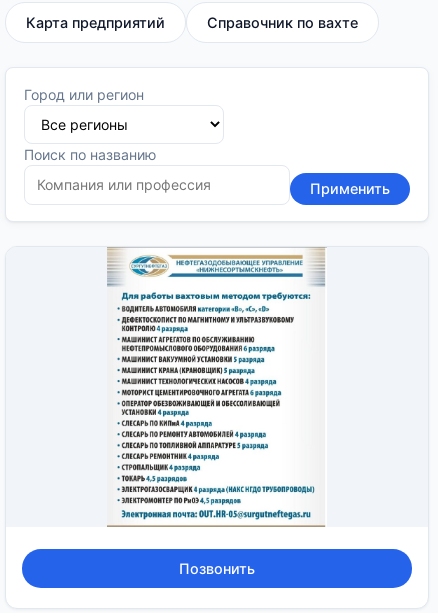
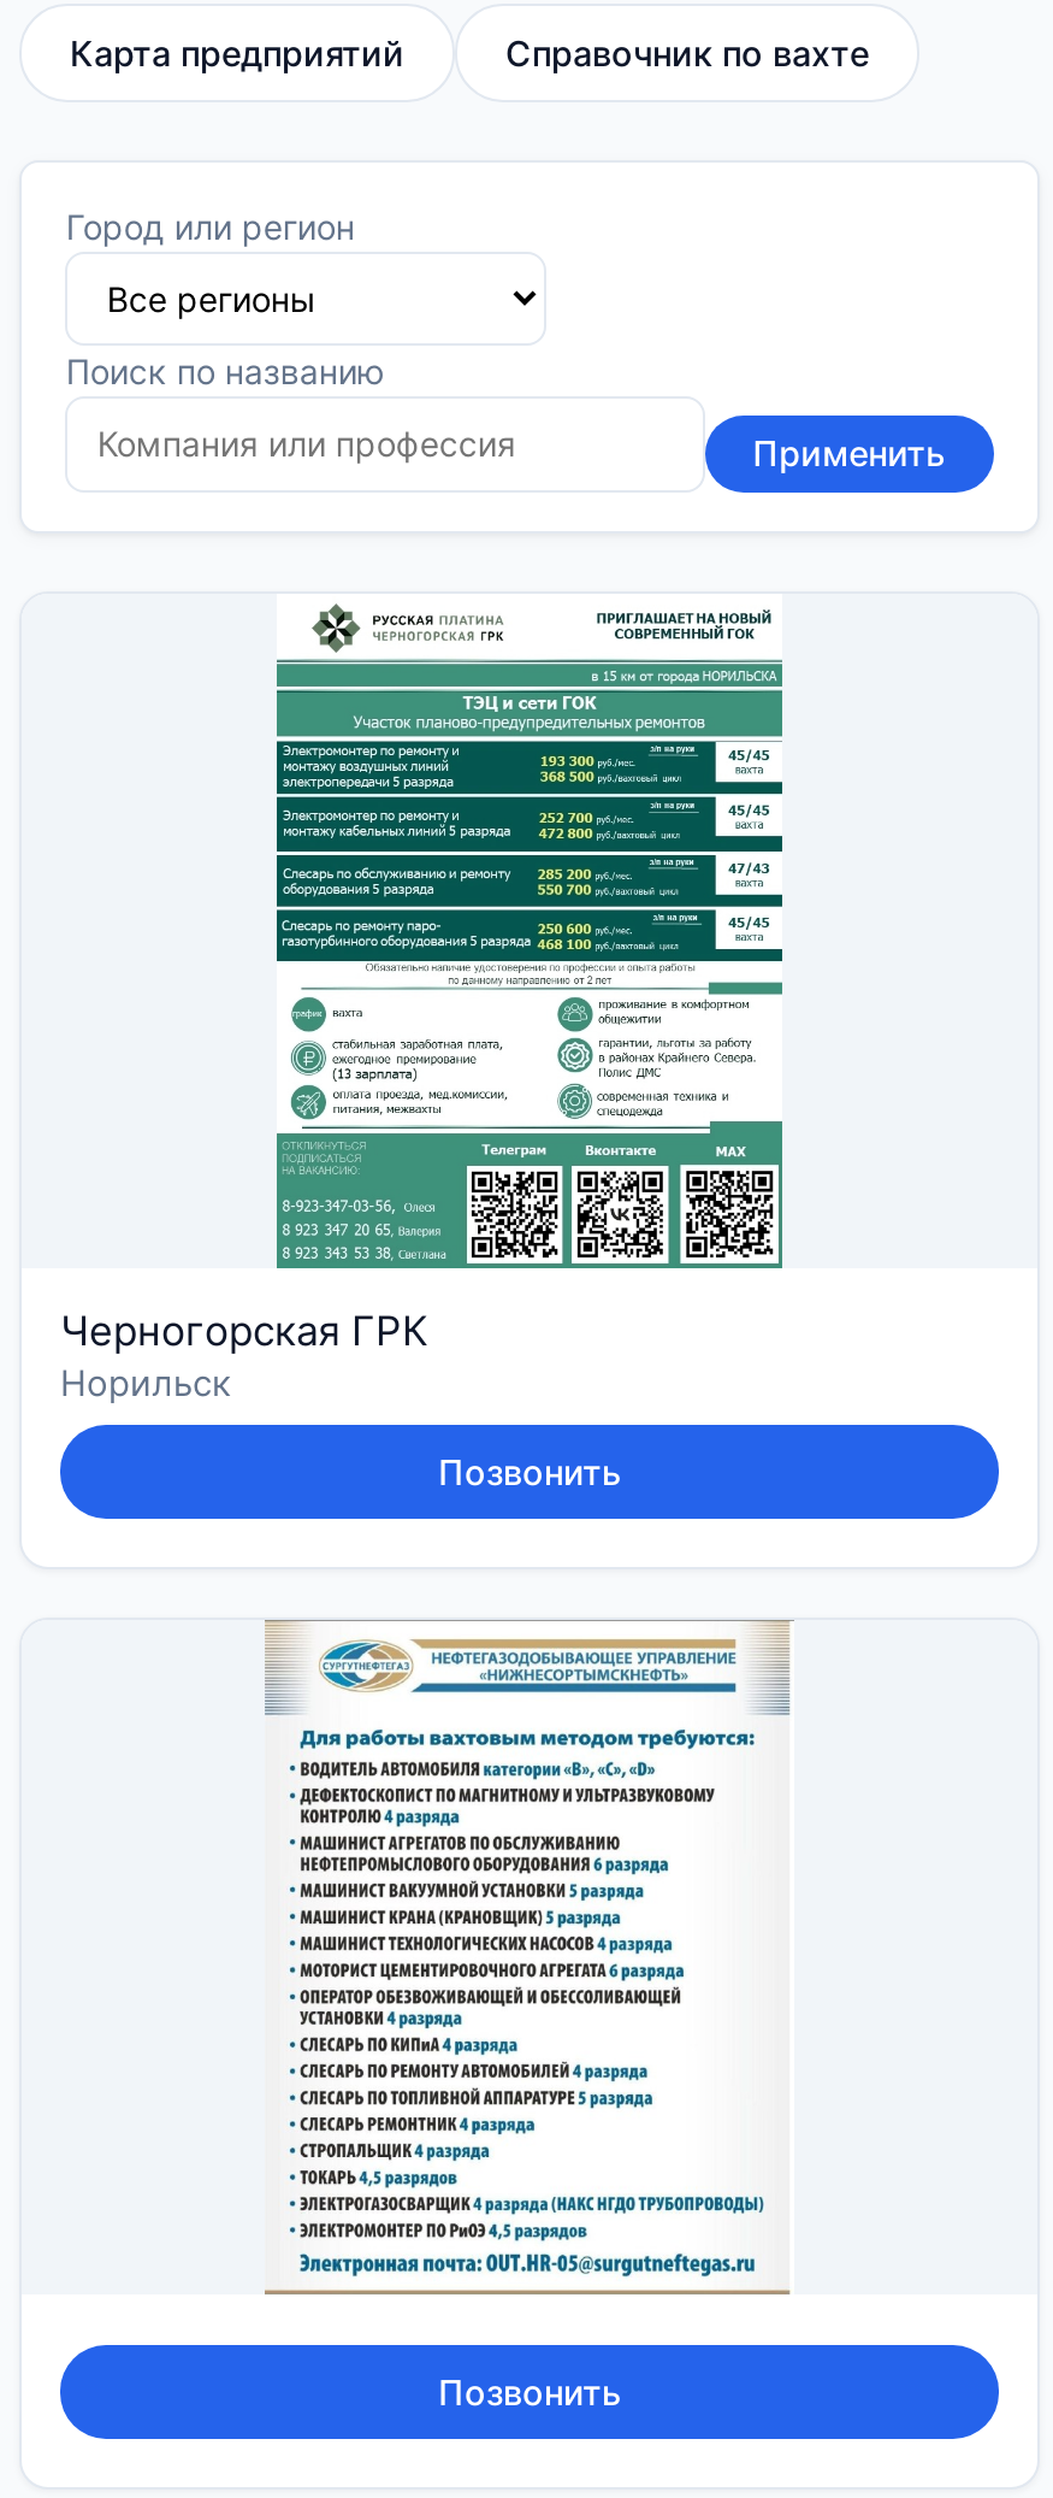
none -> [60,603,785,1492] [image] | Черногорская ГРК | Норильск | Позвонить

